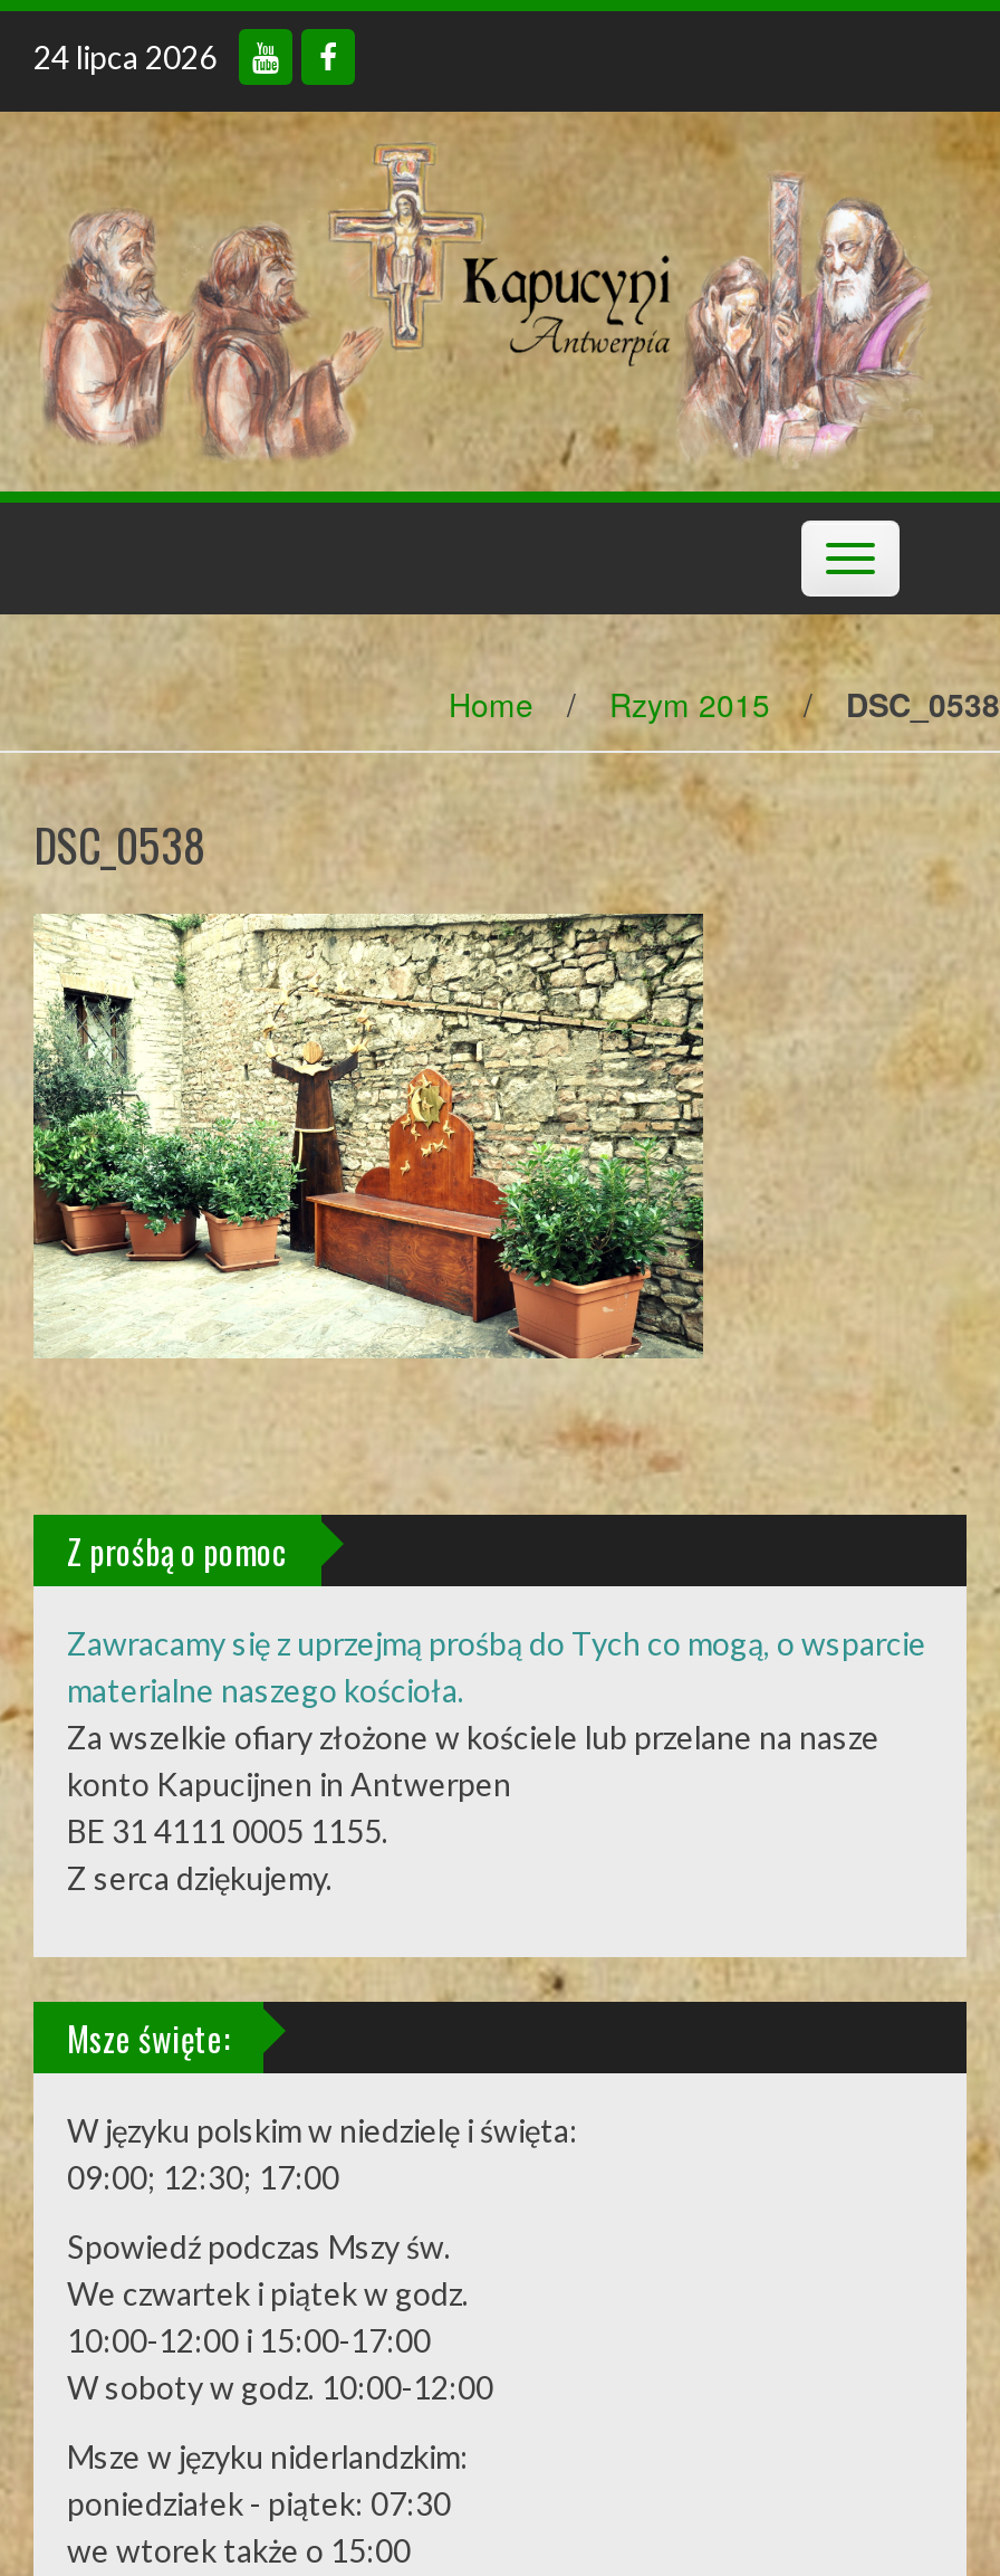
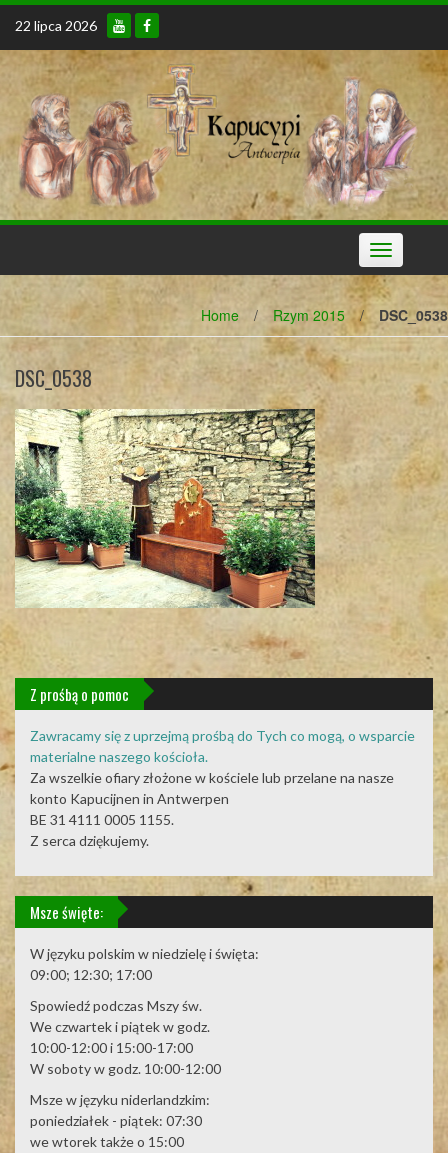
[33,38,217,76] 24 lipca 2026 -> [15,17,97,34] 22 lipca 2026

